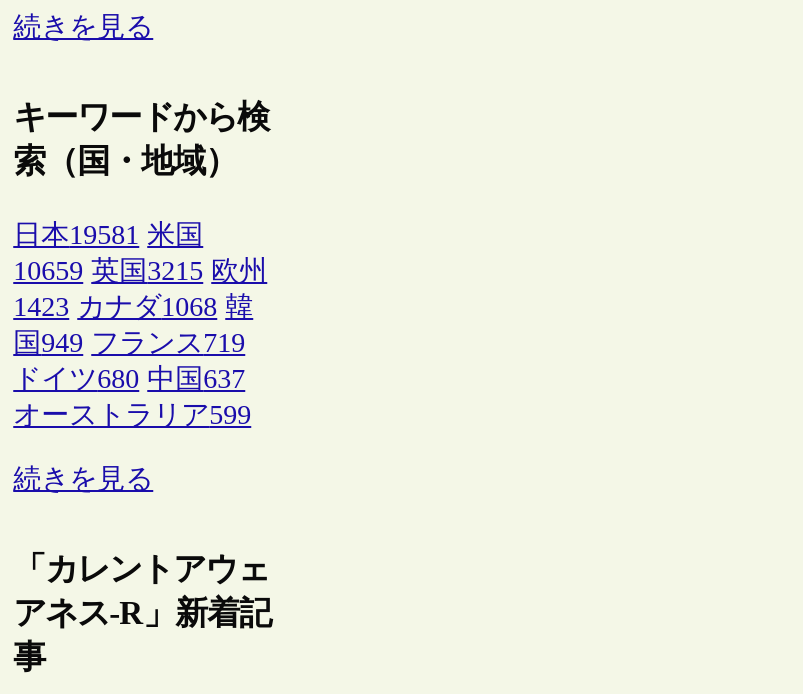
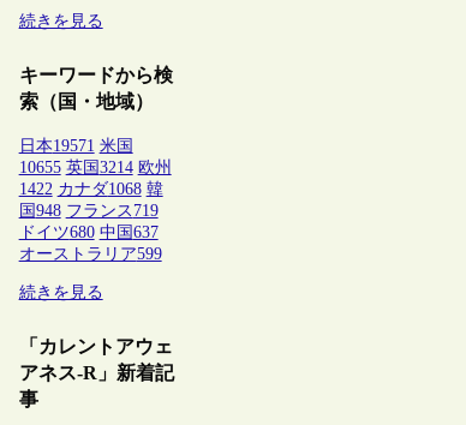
[13,219,203,249] 日本19581 米国 -> [19,136,133,154] 日本19571 米国
[13,255,267,285] 10659 英国3215 欧州 -> [19,158,171,176] 10655 英国3214 欧州
[13,291,253,321] 1423 カナダ1068 韓 -> [19,180,163,198] 1422 カナダ1068 韓
[13,327,245,357] 国949 フランス719 -> [19,201,158,219] 国948 フランス719

